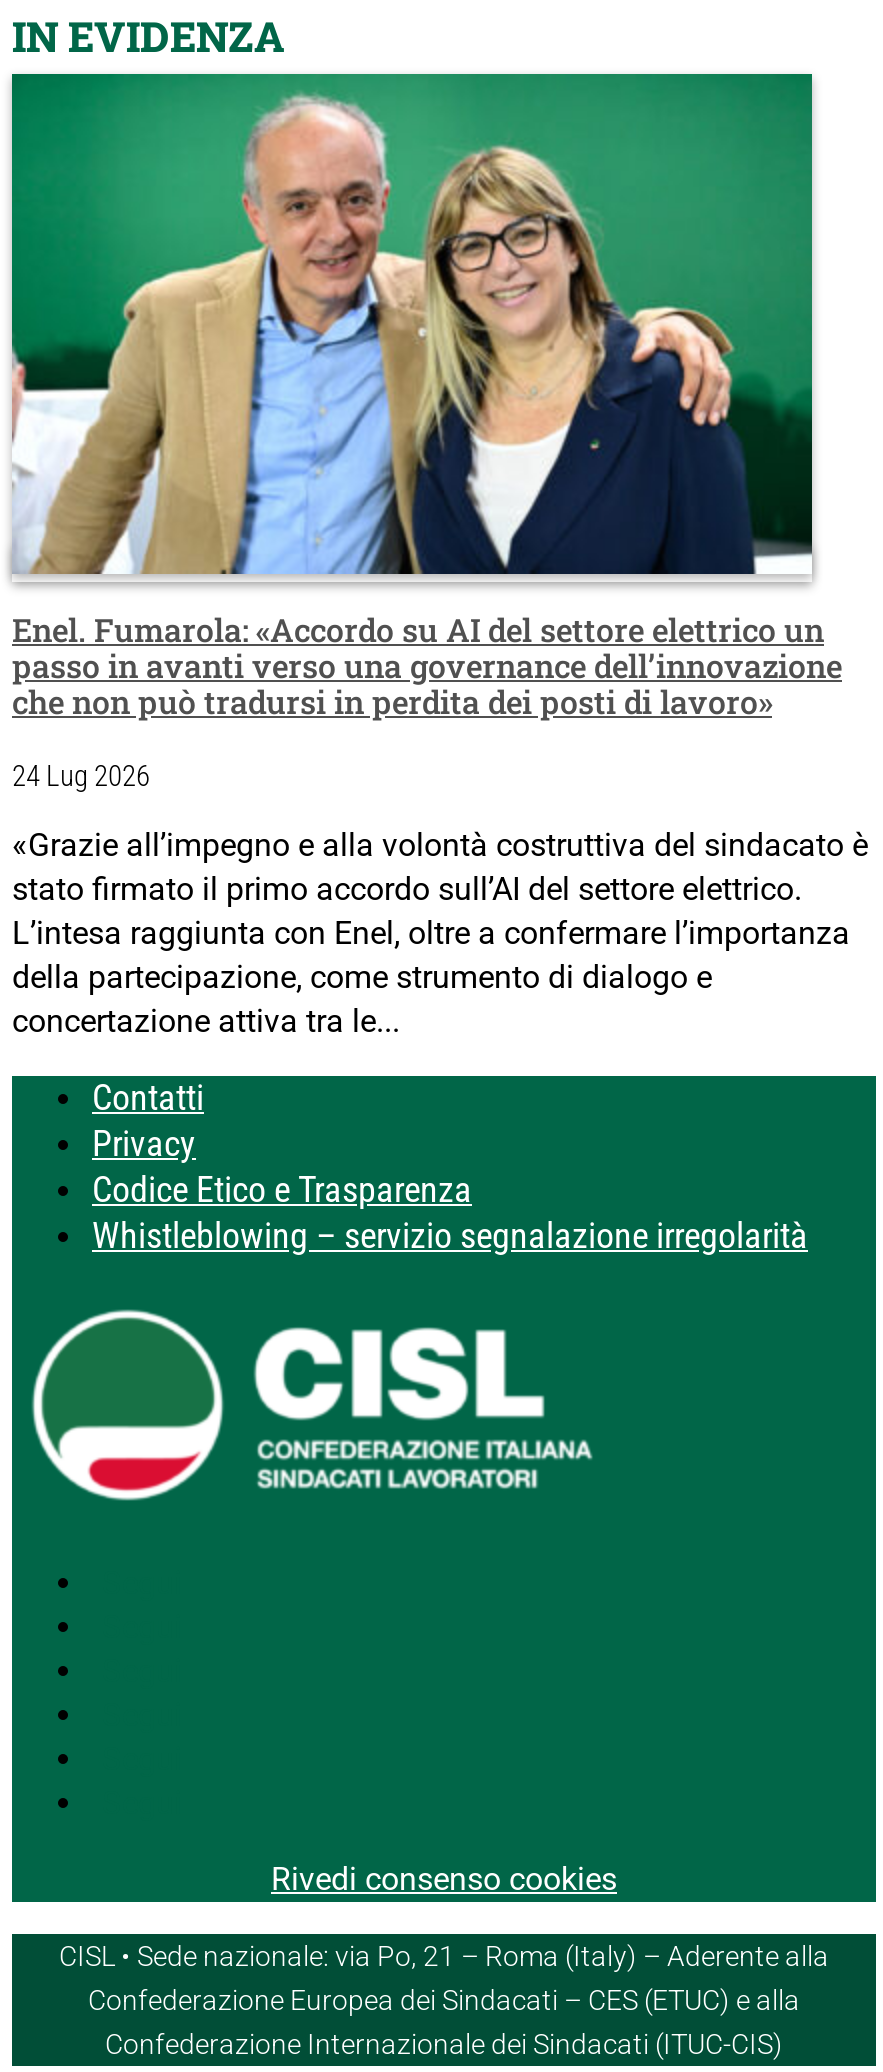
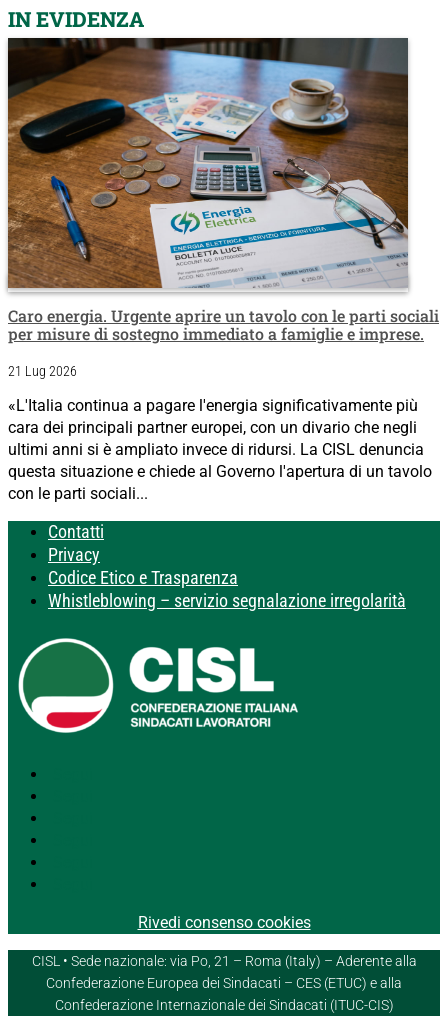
[10,72,842,723] [image] | Enel. Fumarola: «Accordo su AI del settore elettrico un | passo in avanti verso una governance dell’innovazione | che non può tradursi in perdita dei posti di lavoro» -> [7,37,439,344] [image] | Caro energia. Urgente aprire un tavolo con le parti sociali | per misure di sostegno immediato a famiglie e imprese.
[12,760,150,794] 24 Lug 2026 -> [8,363,77,380] 21 Lug 2026
[12,826,868,1040] «Grazie all’impegno e alla volontà costruttiva del sindacato è | stato firmato il primo accordo sull’AI del settore elettrico. | L’intesa raggiunta con Enel, oltre a confermare l’importanza | della partecipazione, come strumento di dialogo e | concertazione attiva tra le... -> [8,396,432,503] «L'Italia continua a pagare l'energia significativamente più | cara dei principali partner europei, con un divario che negli | ultimi anni si è ampliato invece di ridursi. La CISL denuncia | questa situazione e chiede al Governo l'apertura di un tavolo | con le parti sociali...

